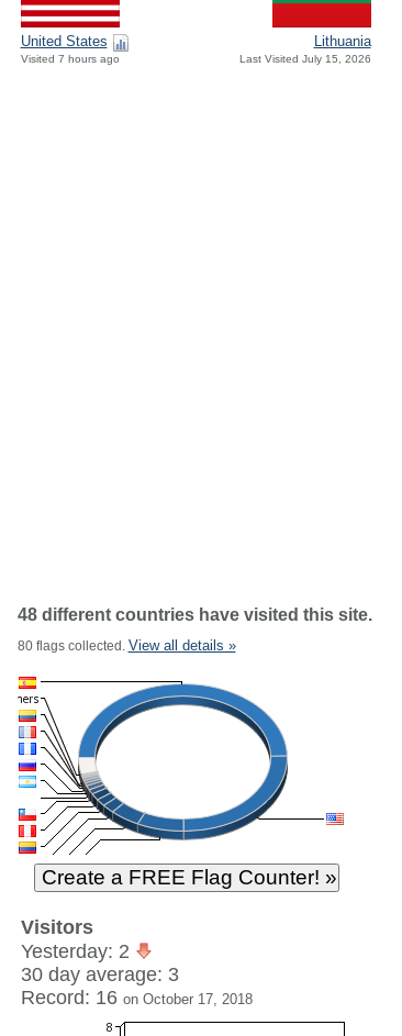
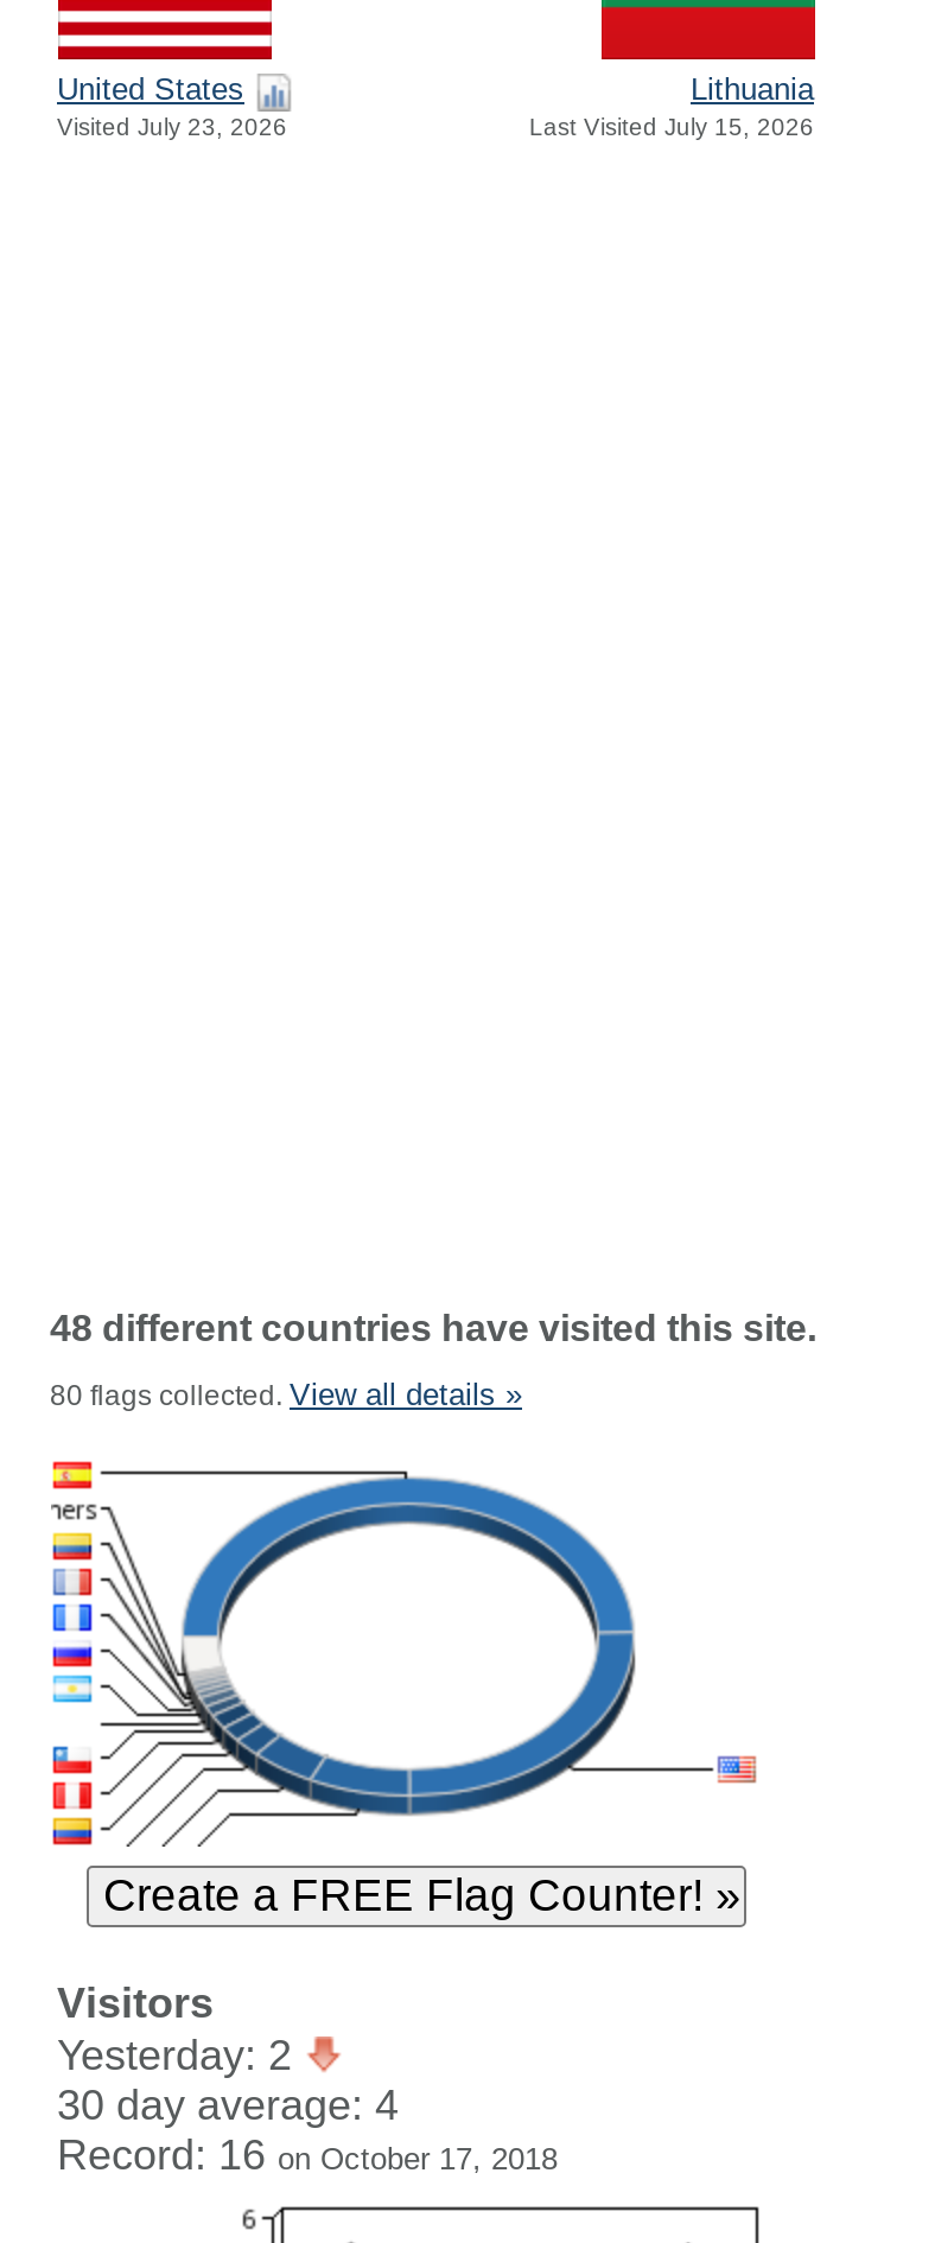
[20,53,119,65] Visited 7 hours ago -> [57,115,287,141] Visited July 23, 2026
[20,963,178,985] 30 day average: 3 -> [57,2082,399,2129] 30 day average: 4

